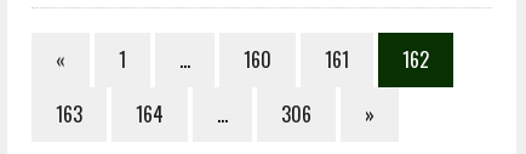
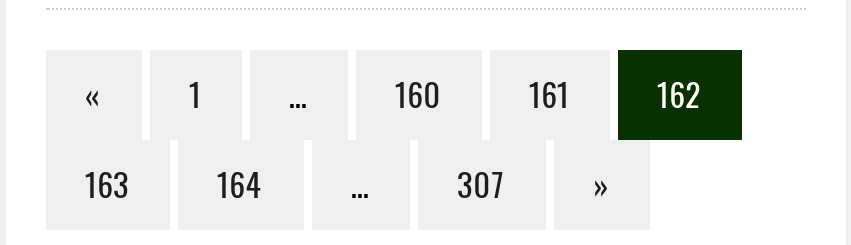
[281,99,311,129] 306 -> [457,160,505,208] 307

